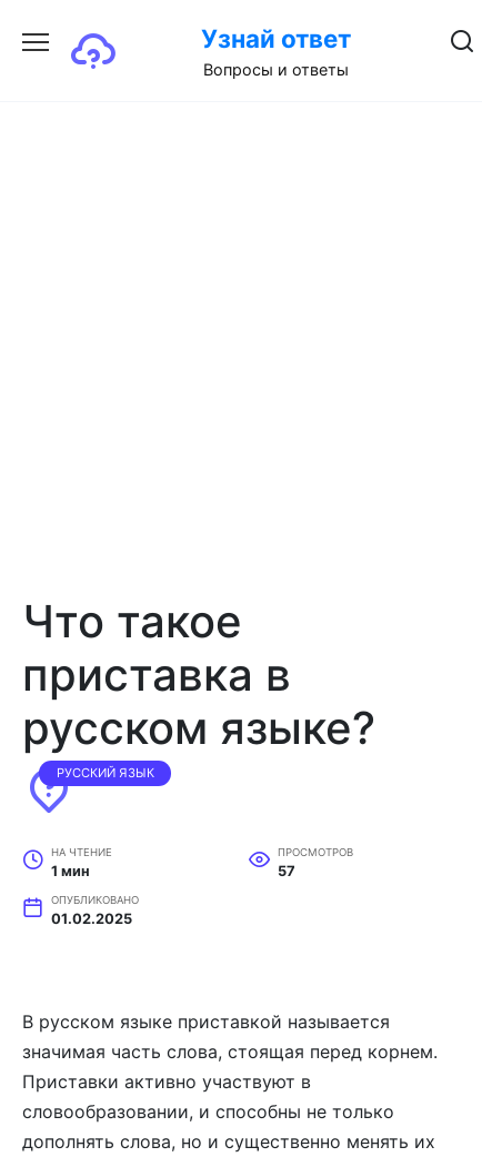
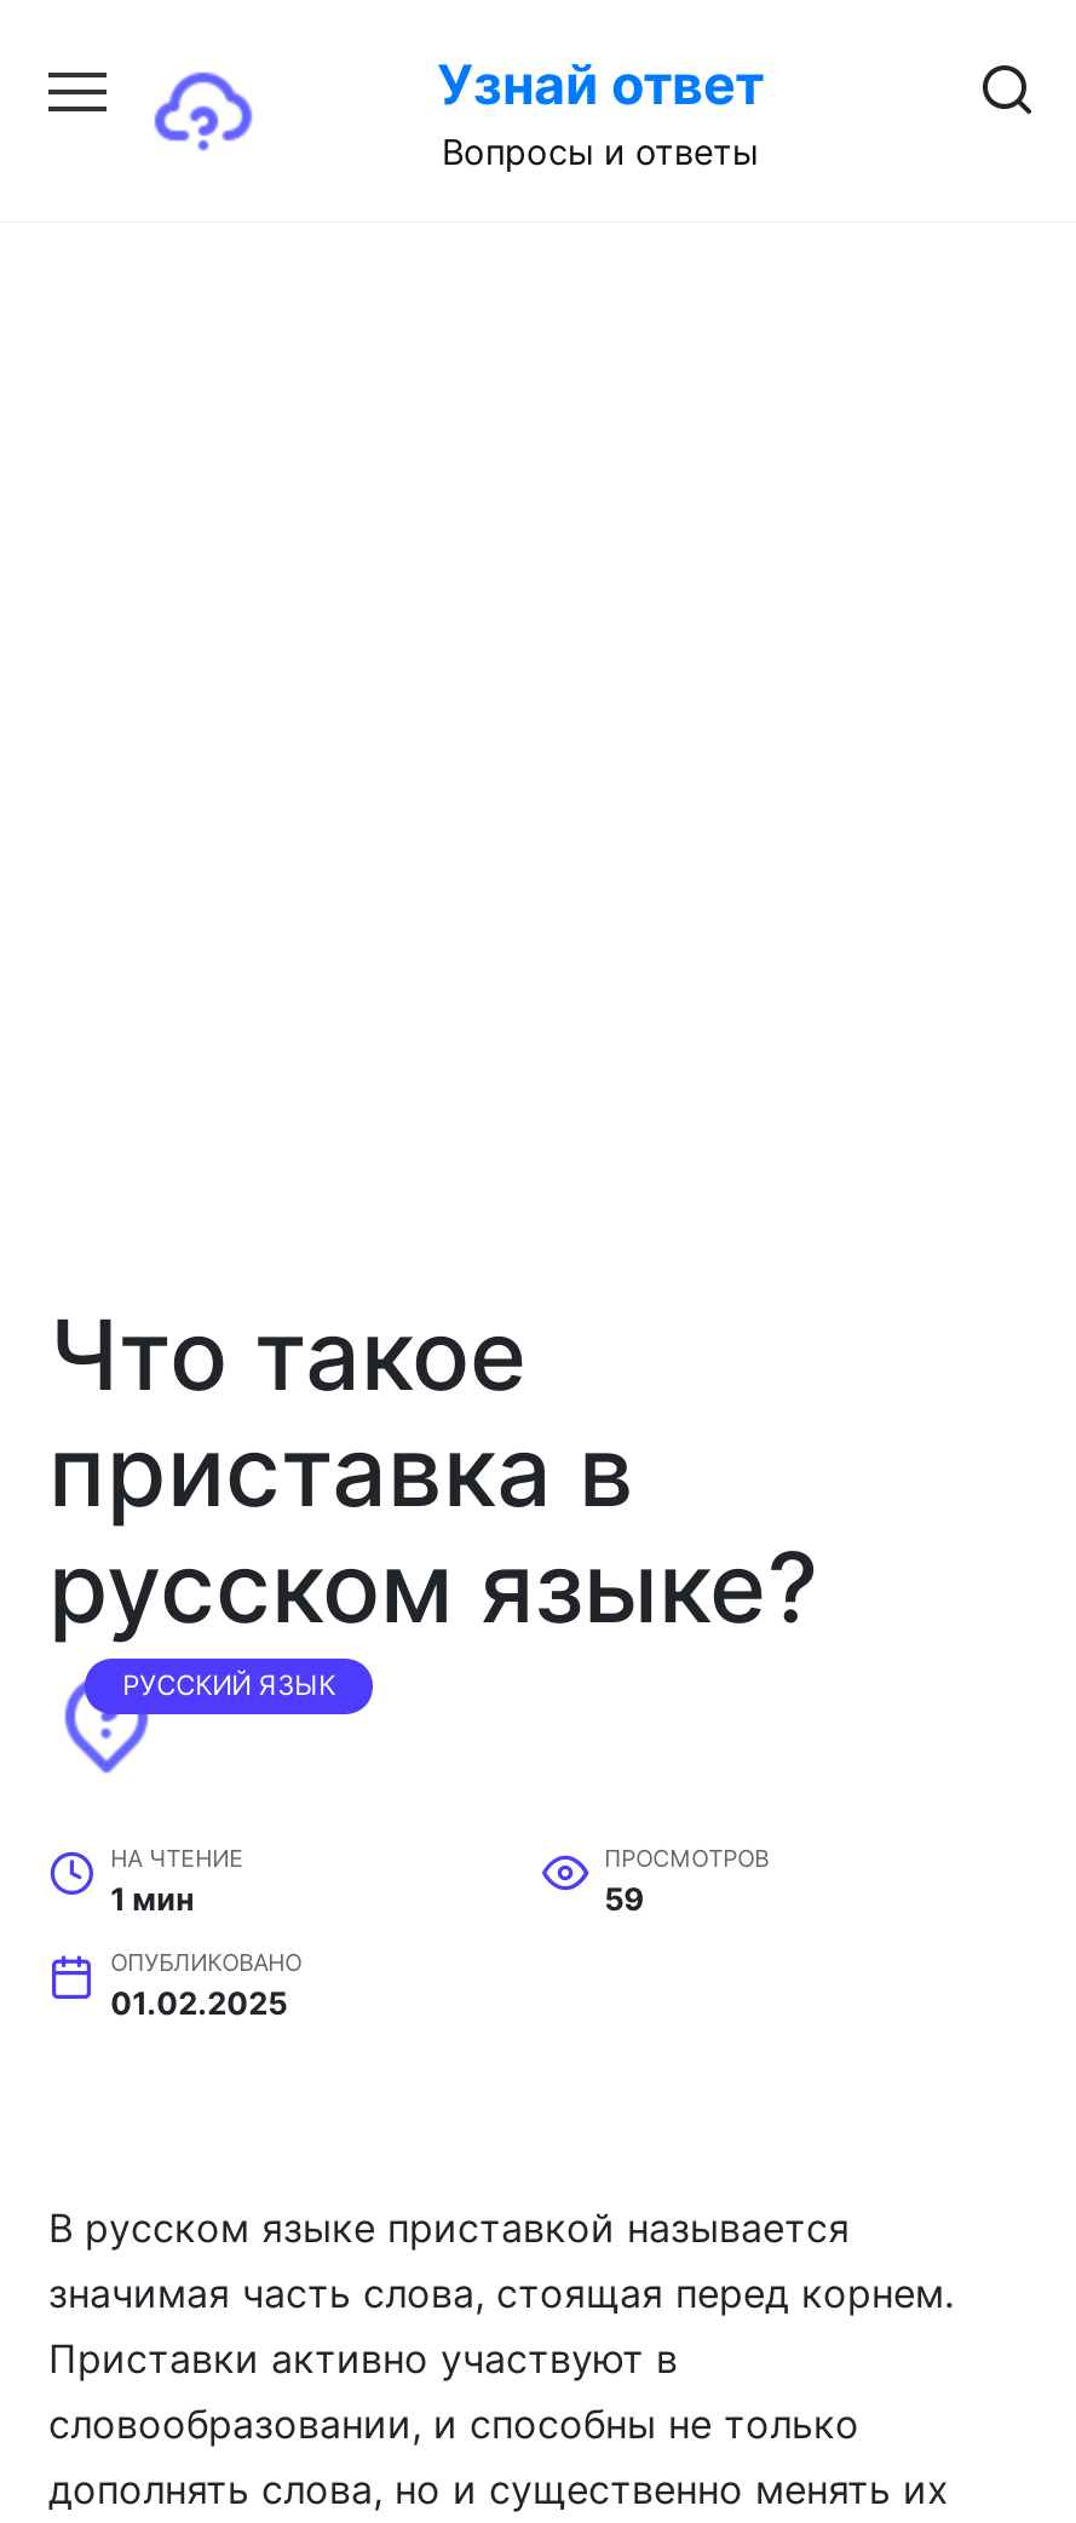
[277,863,295,879] 57 -> [604,1881,643,1918] 59

